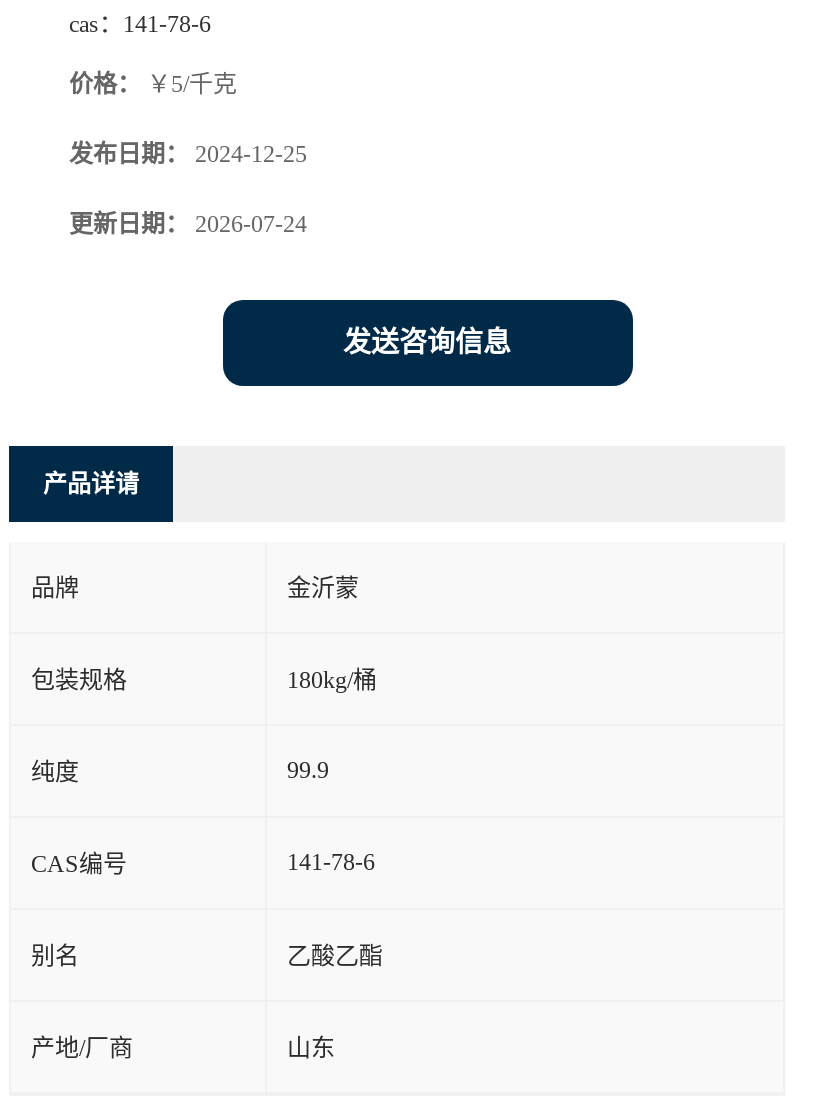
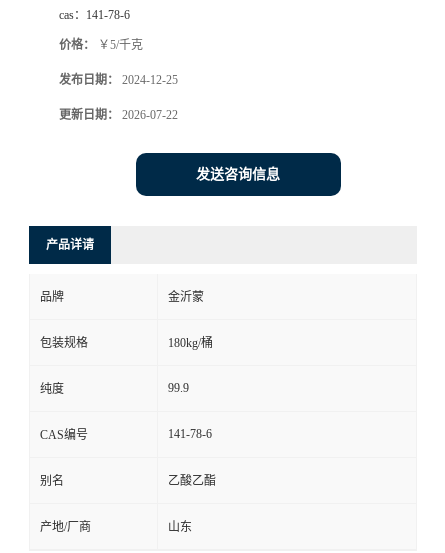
[69,211,307,239] 更新日期：2026-07-24 -> [59,108,178,122] 更新日期：2026-07-22

